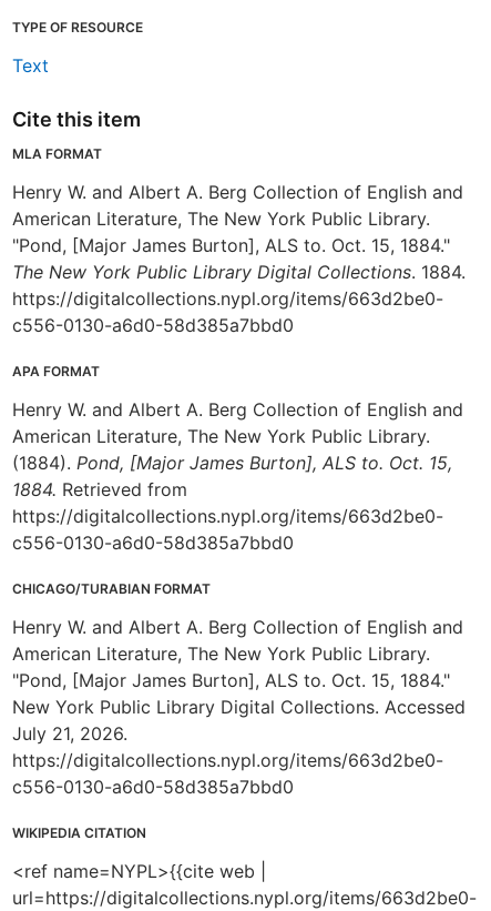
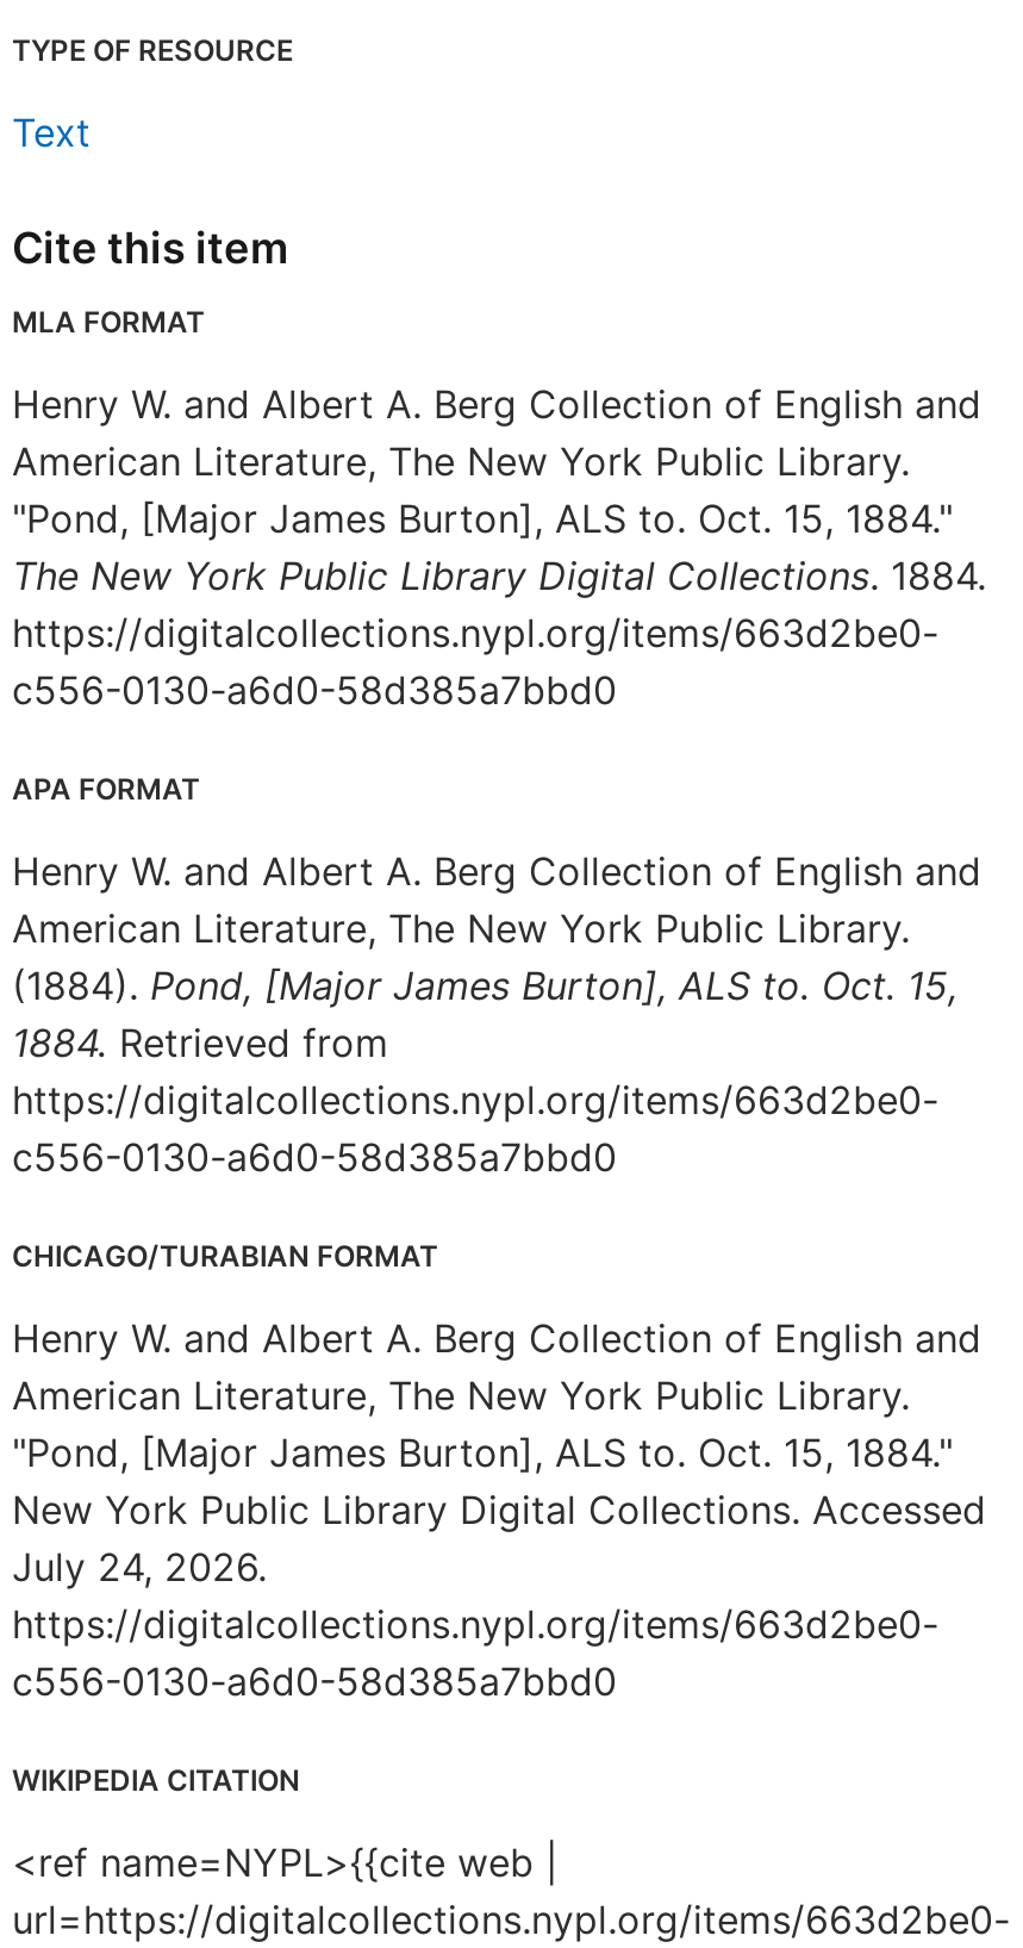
[12,722,127,745] July 21, 2026. -> [12,1543,267,1591] July 24, 2026.

